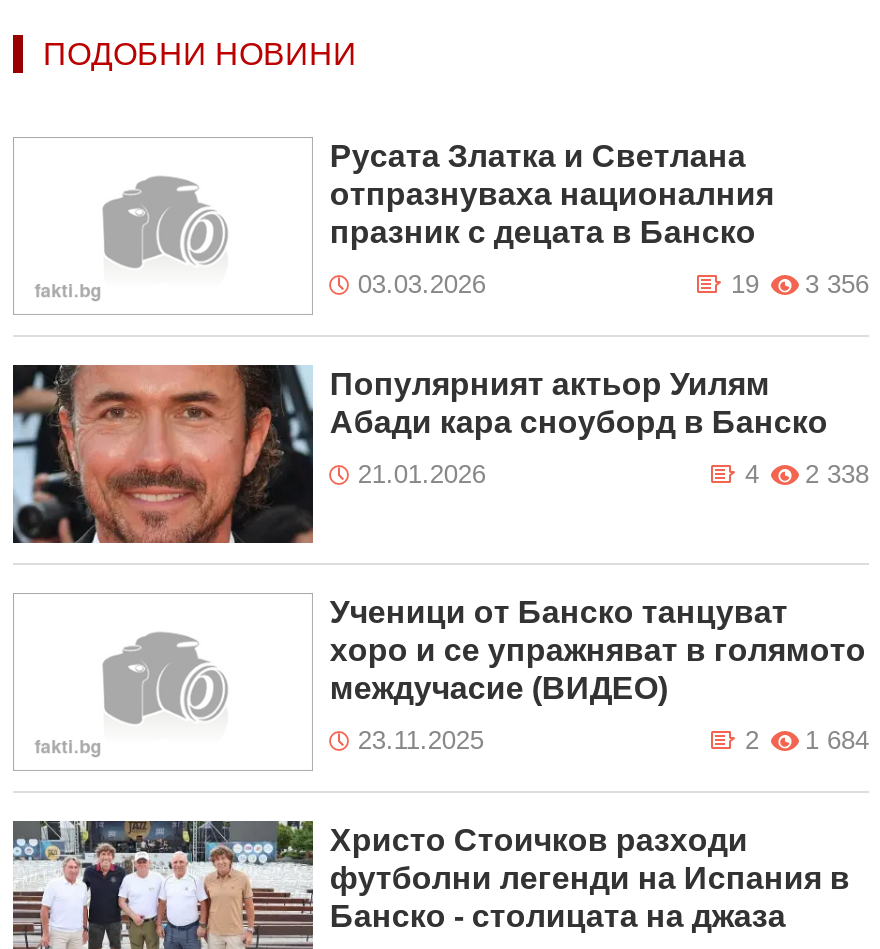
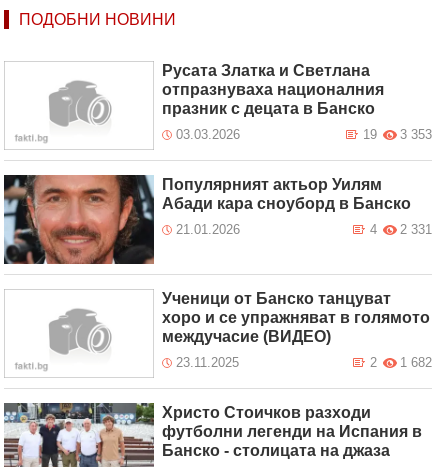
[731,269,869,299] 19 3 356 -> [363,127,432,142] 19 3 353
[745,459,869,489] 4 2 338 -> [370,222,432,237] 4 2 331
[745,725,869,755] 2 1 684 -> [370,355,432,370] 2 1 682

